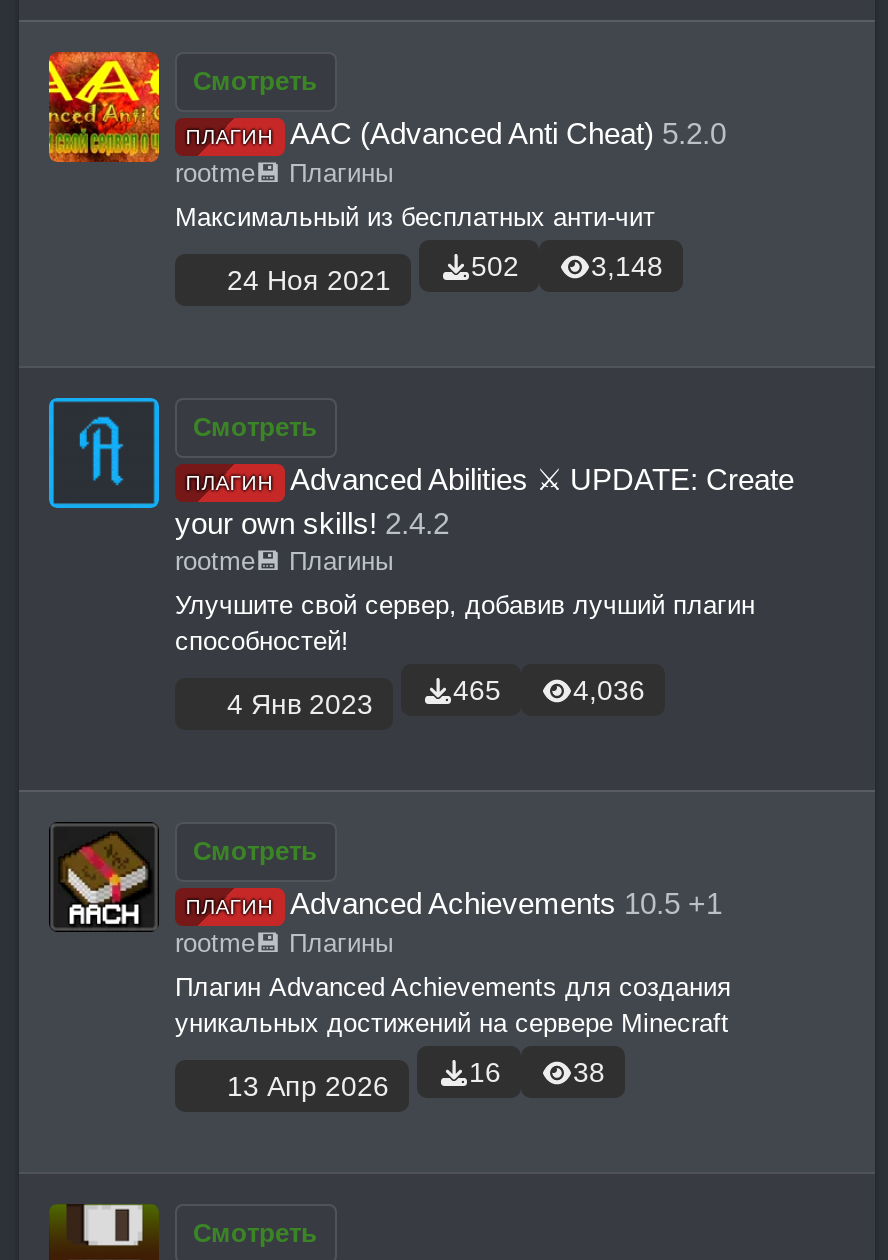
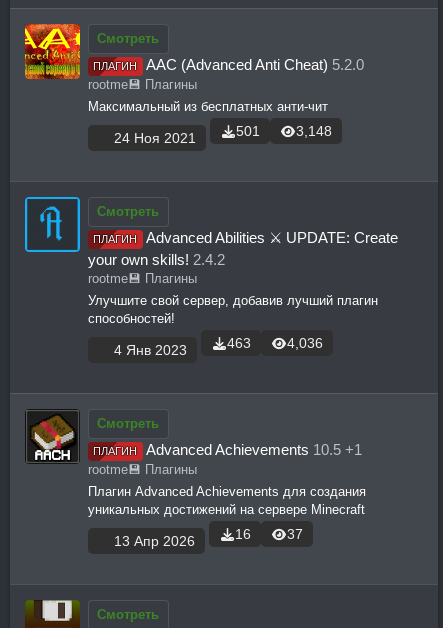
[471,251,519,283] 502 -> [236,123,260,139] 501
[453,675,501,707] 465 -> [227,335,251,351] 463
[573,1057,605,1089] 38 -> [287,526,303,542] 37

